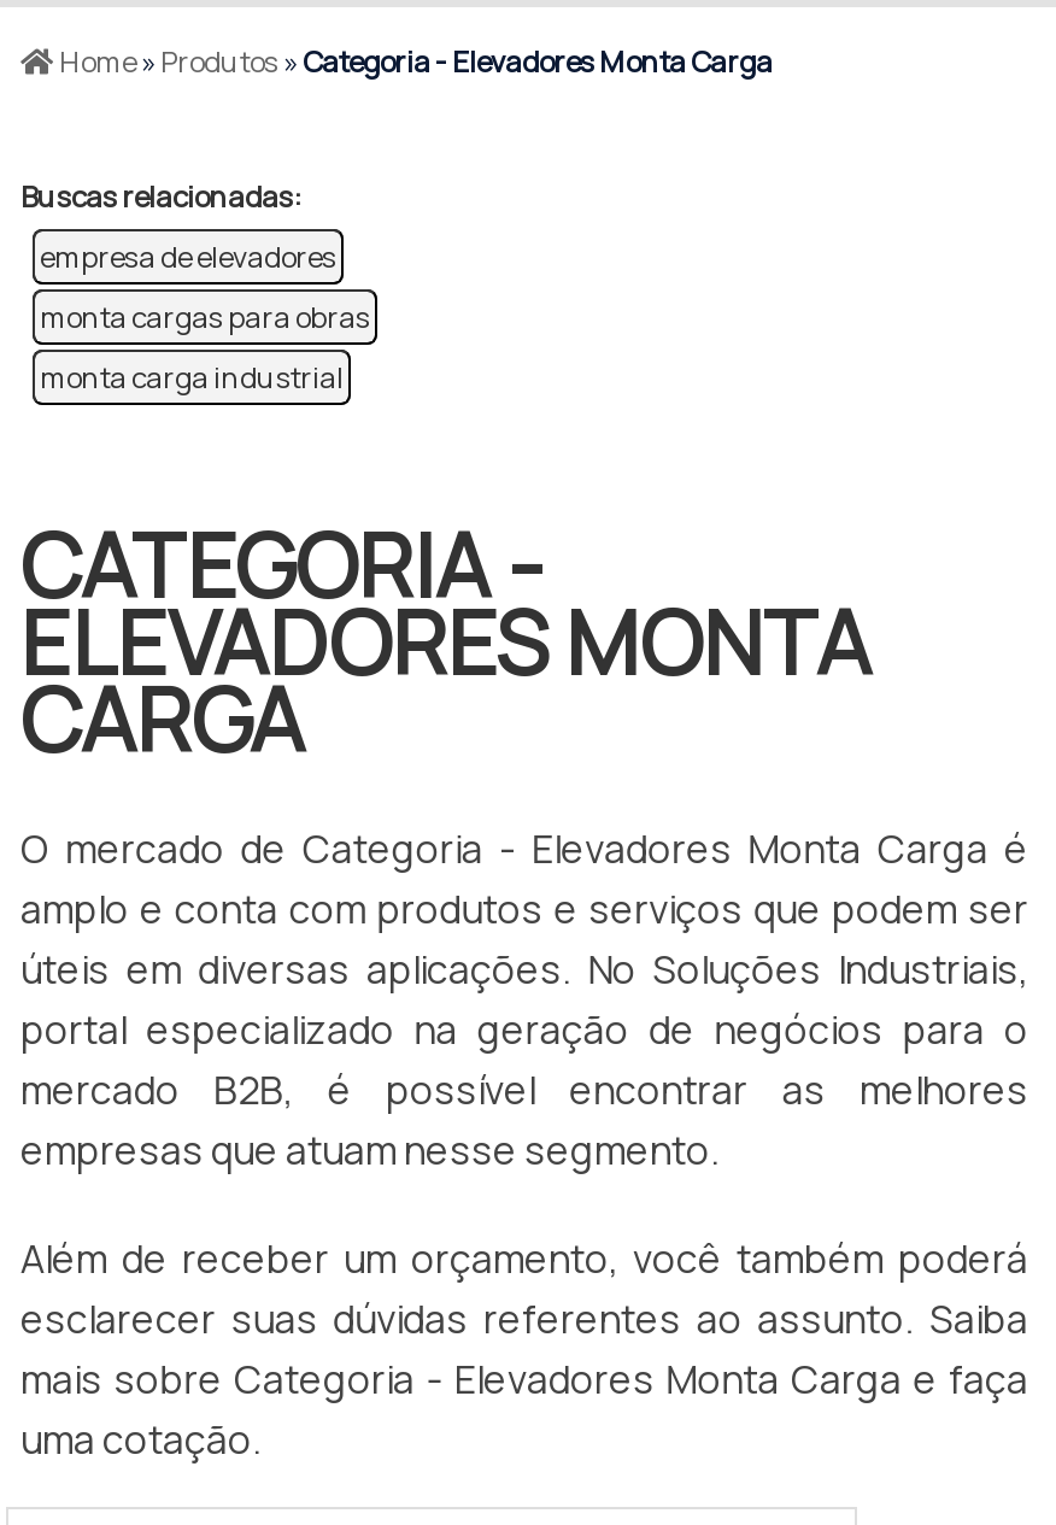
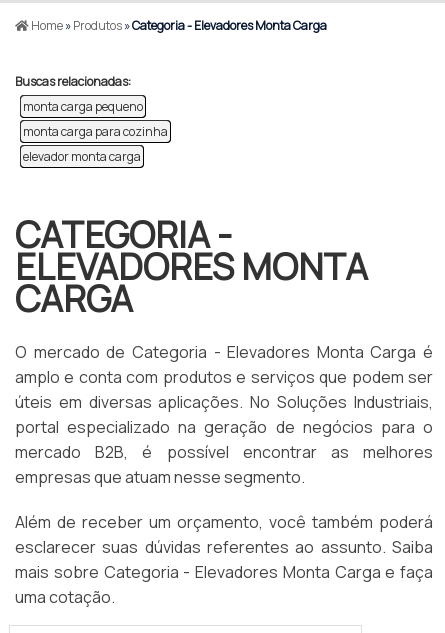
[40,236,336,277] empresa de elevadores -> [23,98,143,115] monta carga pequeno
[40,297,370,338] monta cargas para obras -> [23,123,168,140] monta carga para cozinha
[40,357,344,398] monta carga industrial -> [23,148,141,165] elevador monta carga

